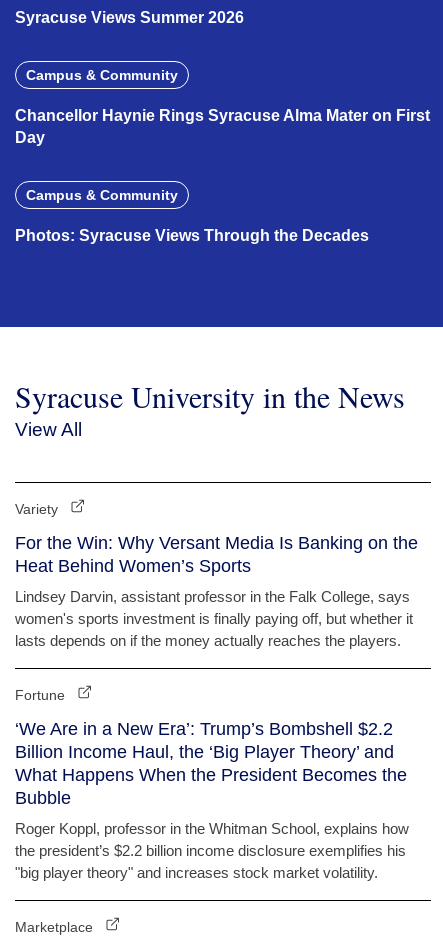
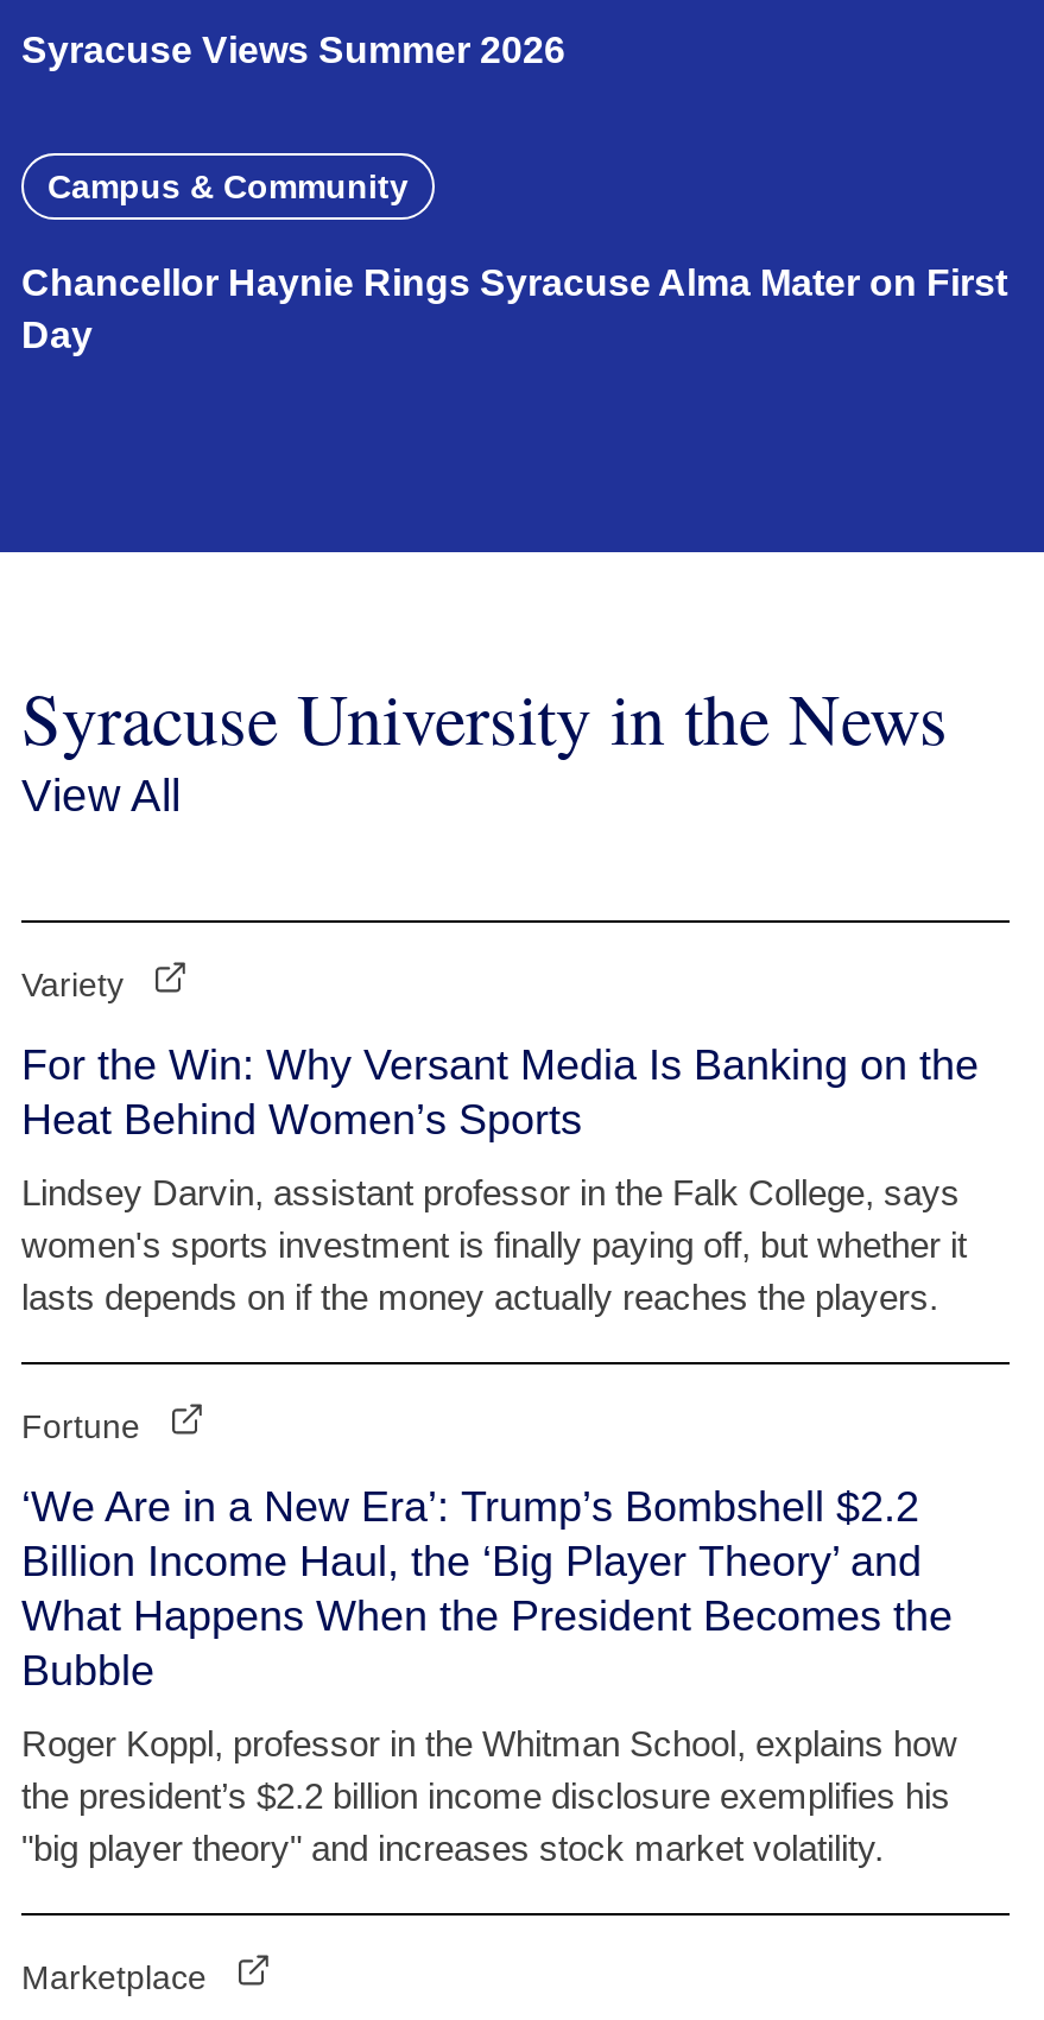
[15,187,369,244] Campus & Community | Photos: Syracuse Views Through the Decades -> none

